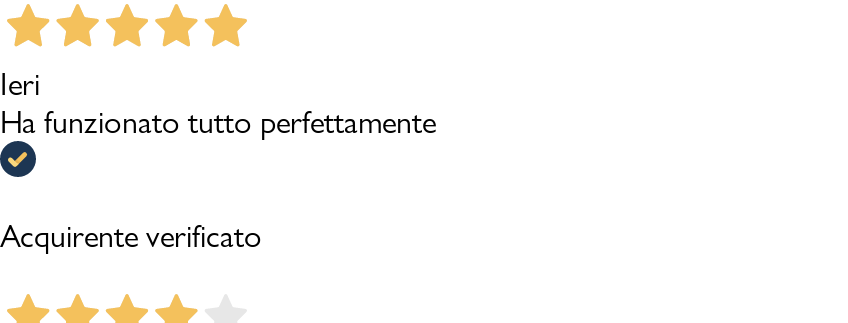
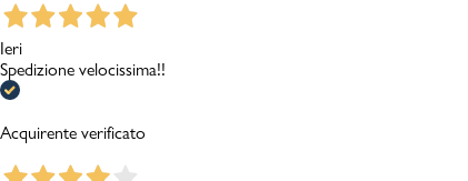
[0,103,436,141] Ha funzionato tutto perfettamente -> [0,59,166,80] Spedizione velocissima!!

